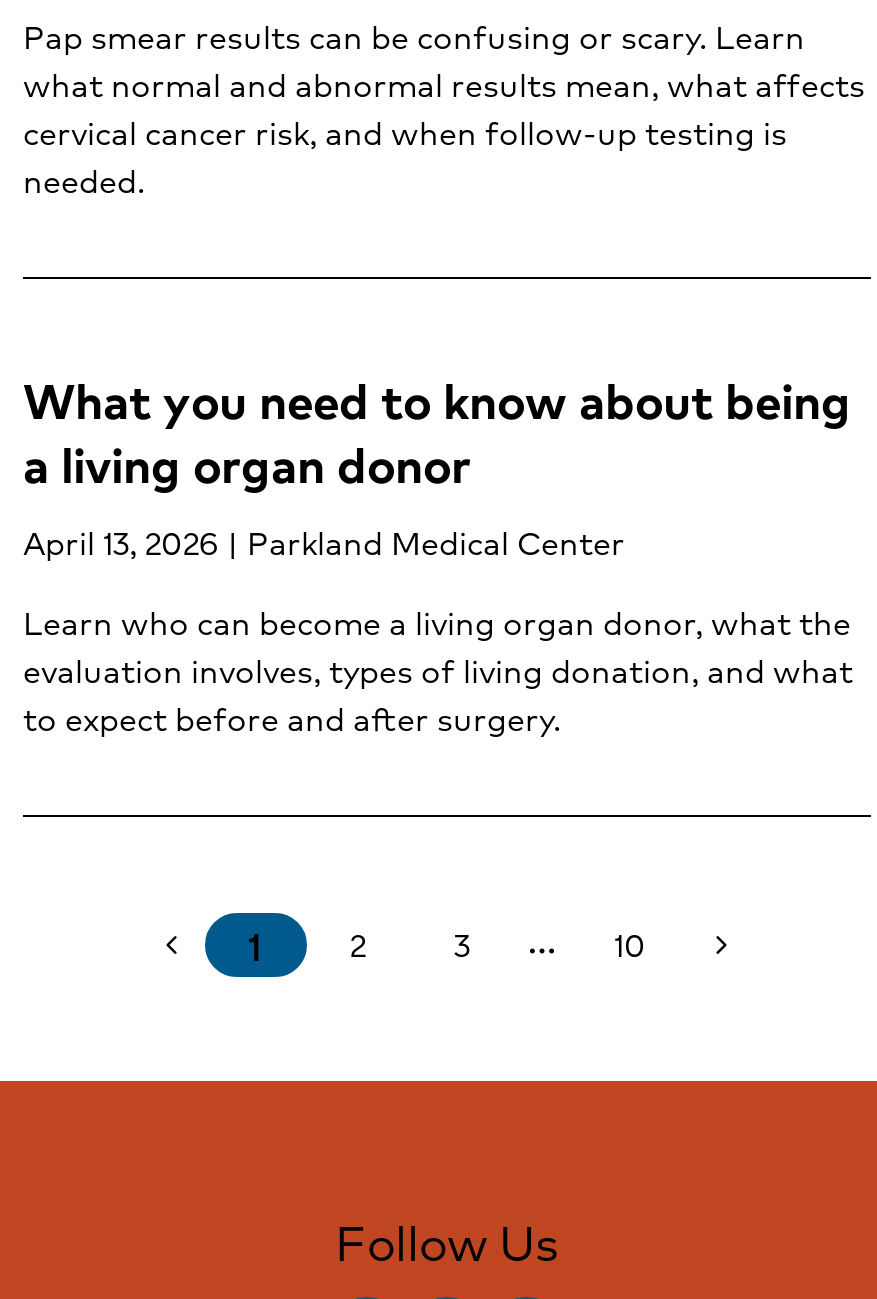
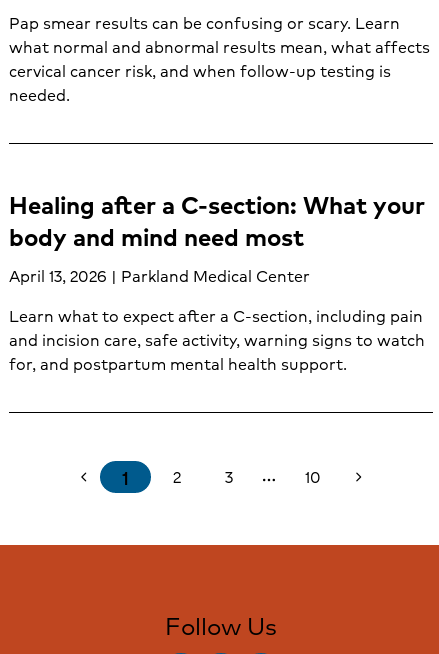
[23,363,851,499] What you need to know about being | a living organ donor -> [9,186,425,254] Healing after a C-section: What your | body and mind need most
[23,597,853,743] Learn who can become a living organ donor, what the | evaluation involves, types of living donation, and what | to expect before and after surgery. -> [9,303,425,376] Learn what to expect after a C-section, including pain | and incision care, safe activity, warning signs to watch | for, and postpartum mental health support.

